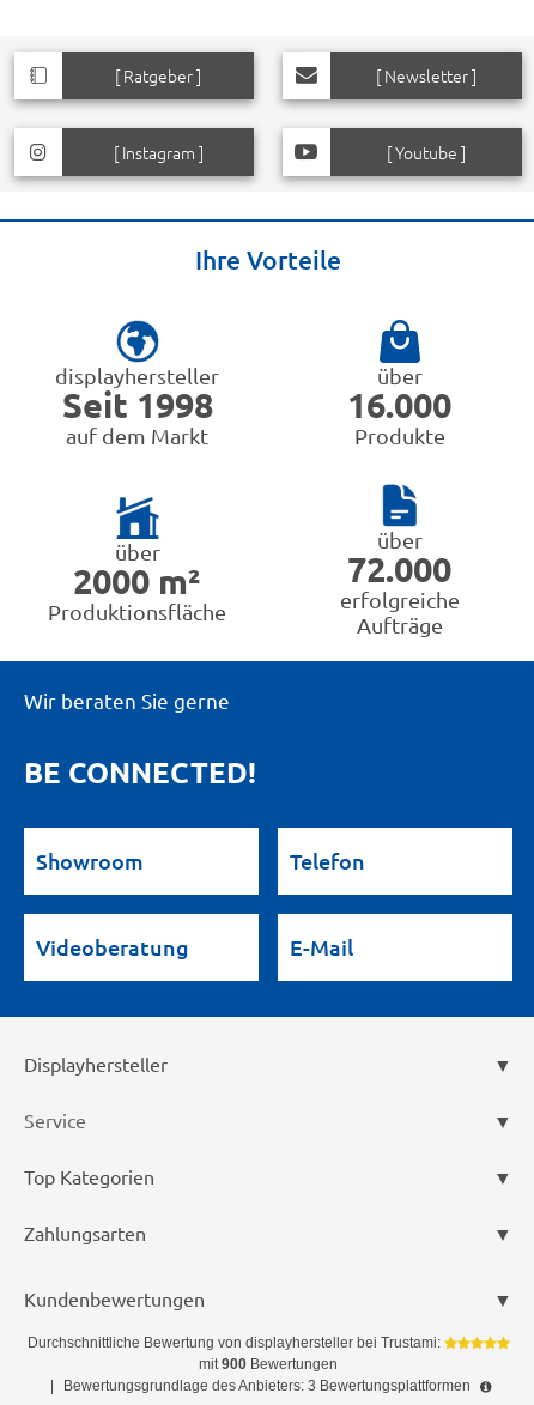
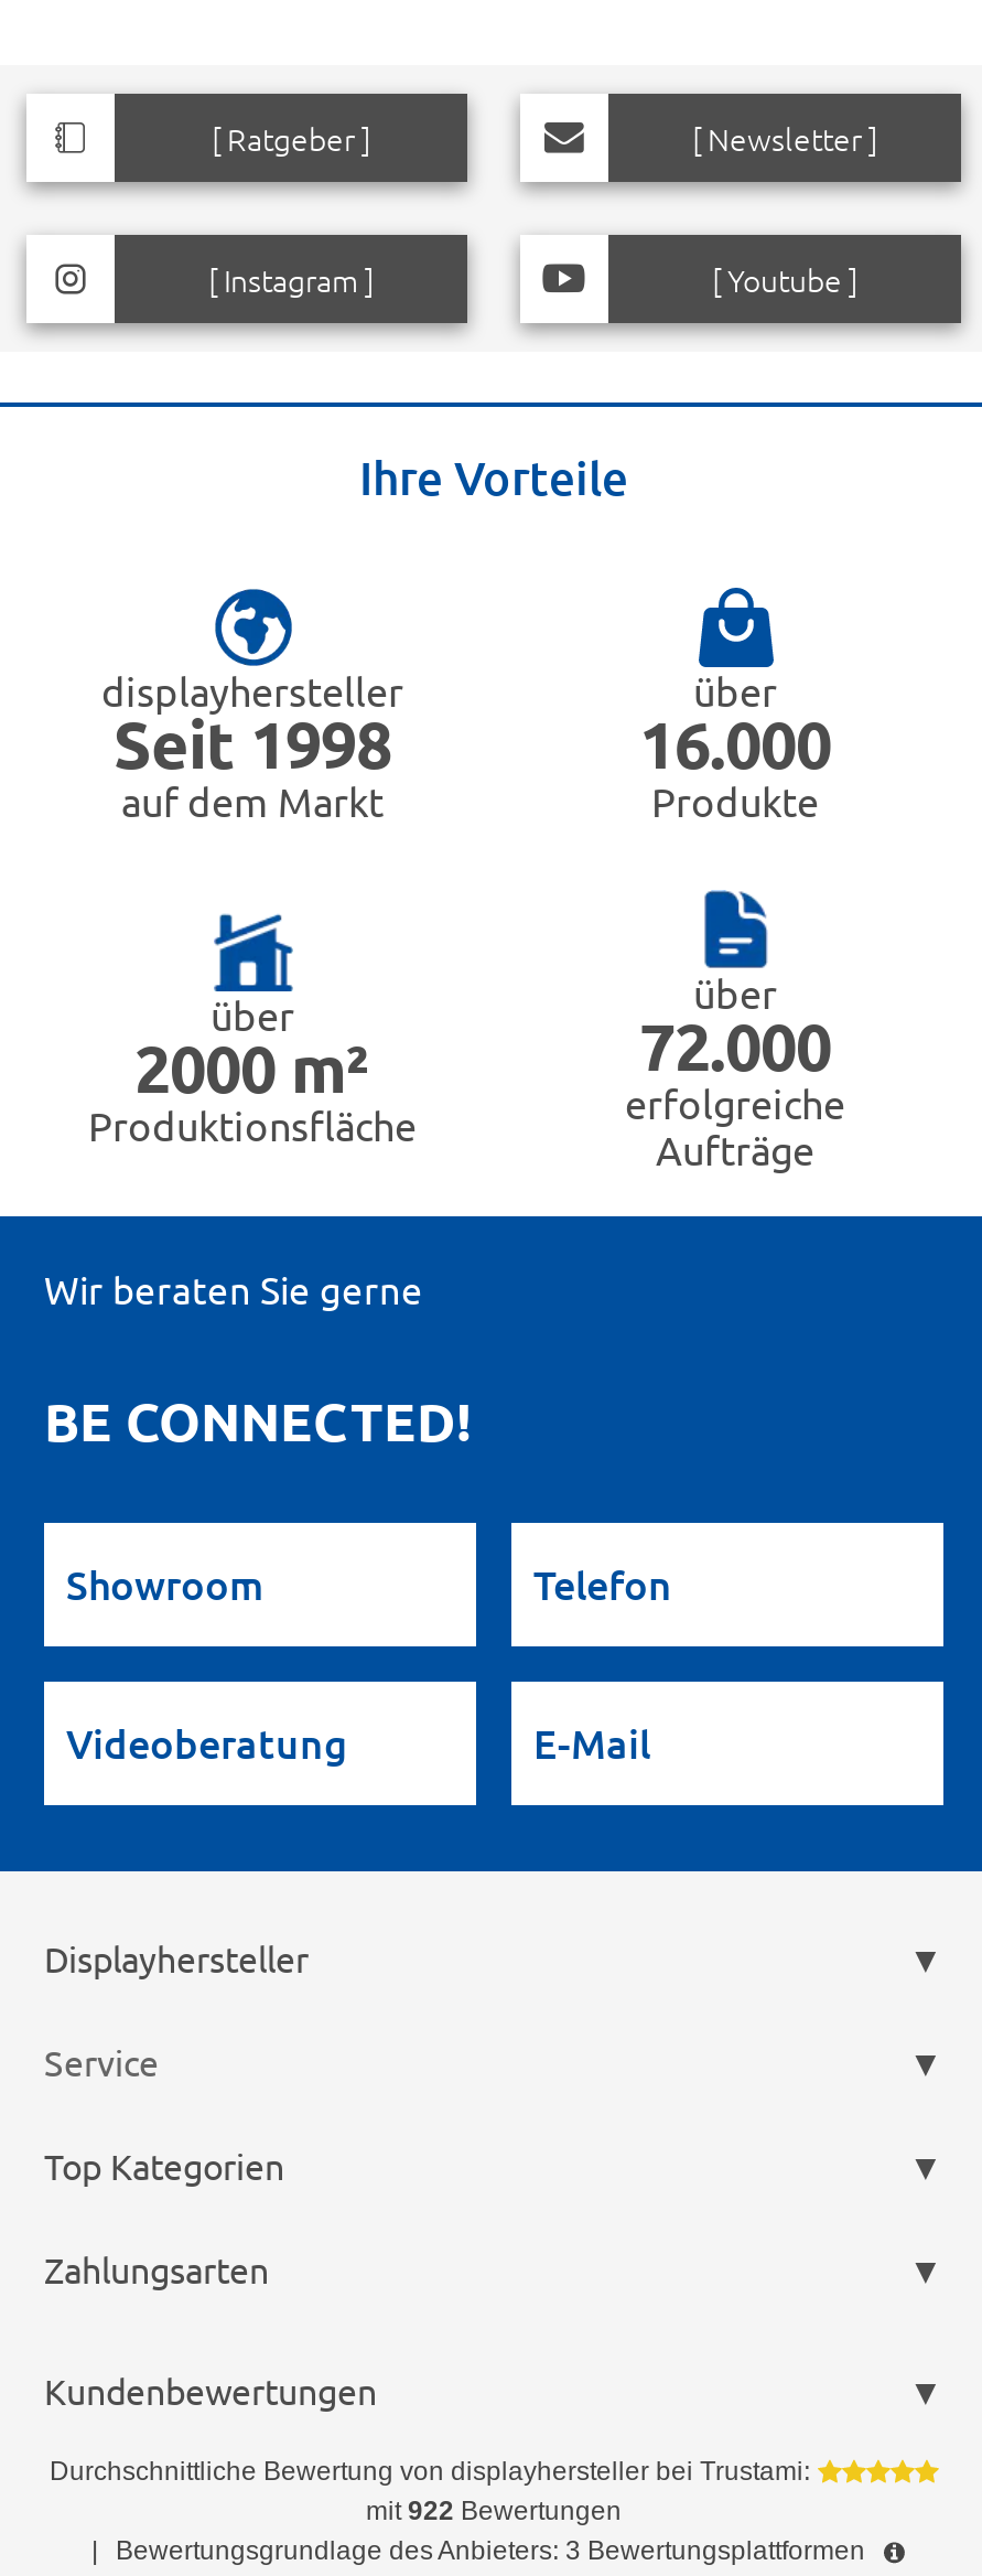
[199,1355,338,1372] mit 900 Bewertungen -> [366,2495,622,2525] mit 922 Bewertungen

